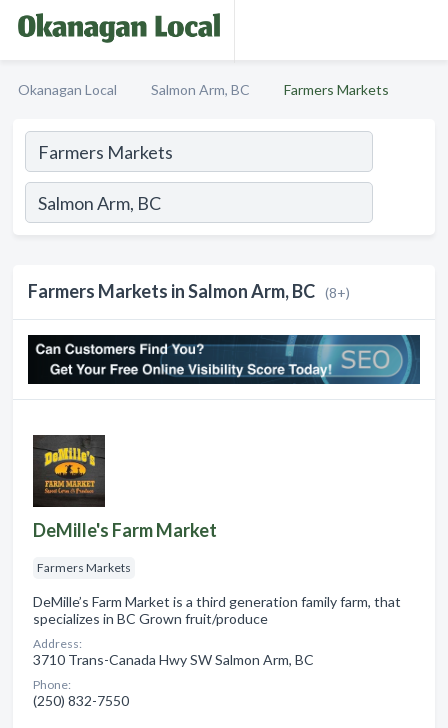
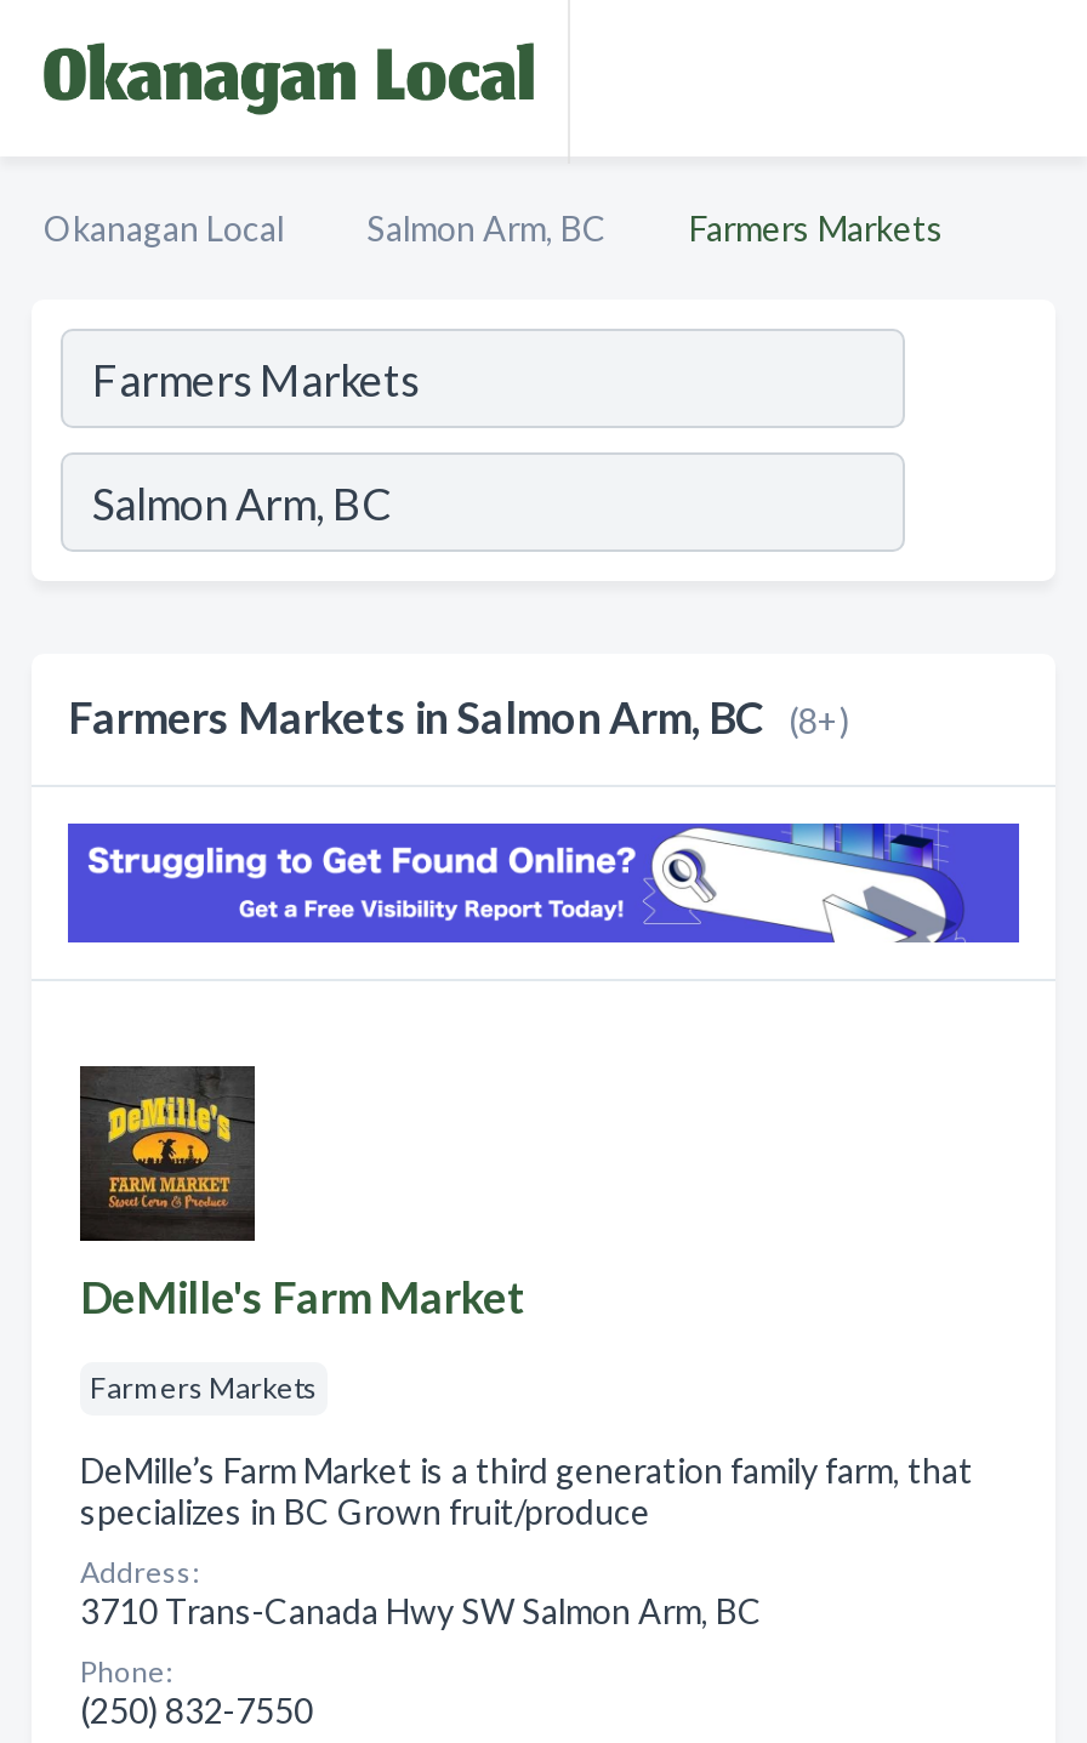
[27,334,421,385] [image] -> [66,821,1021,945] [image]

